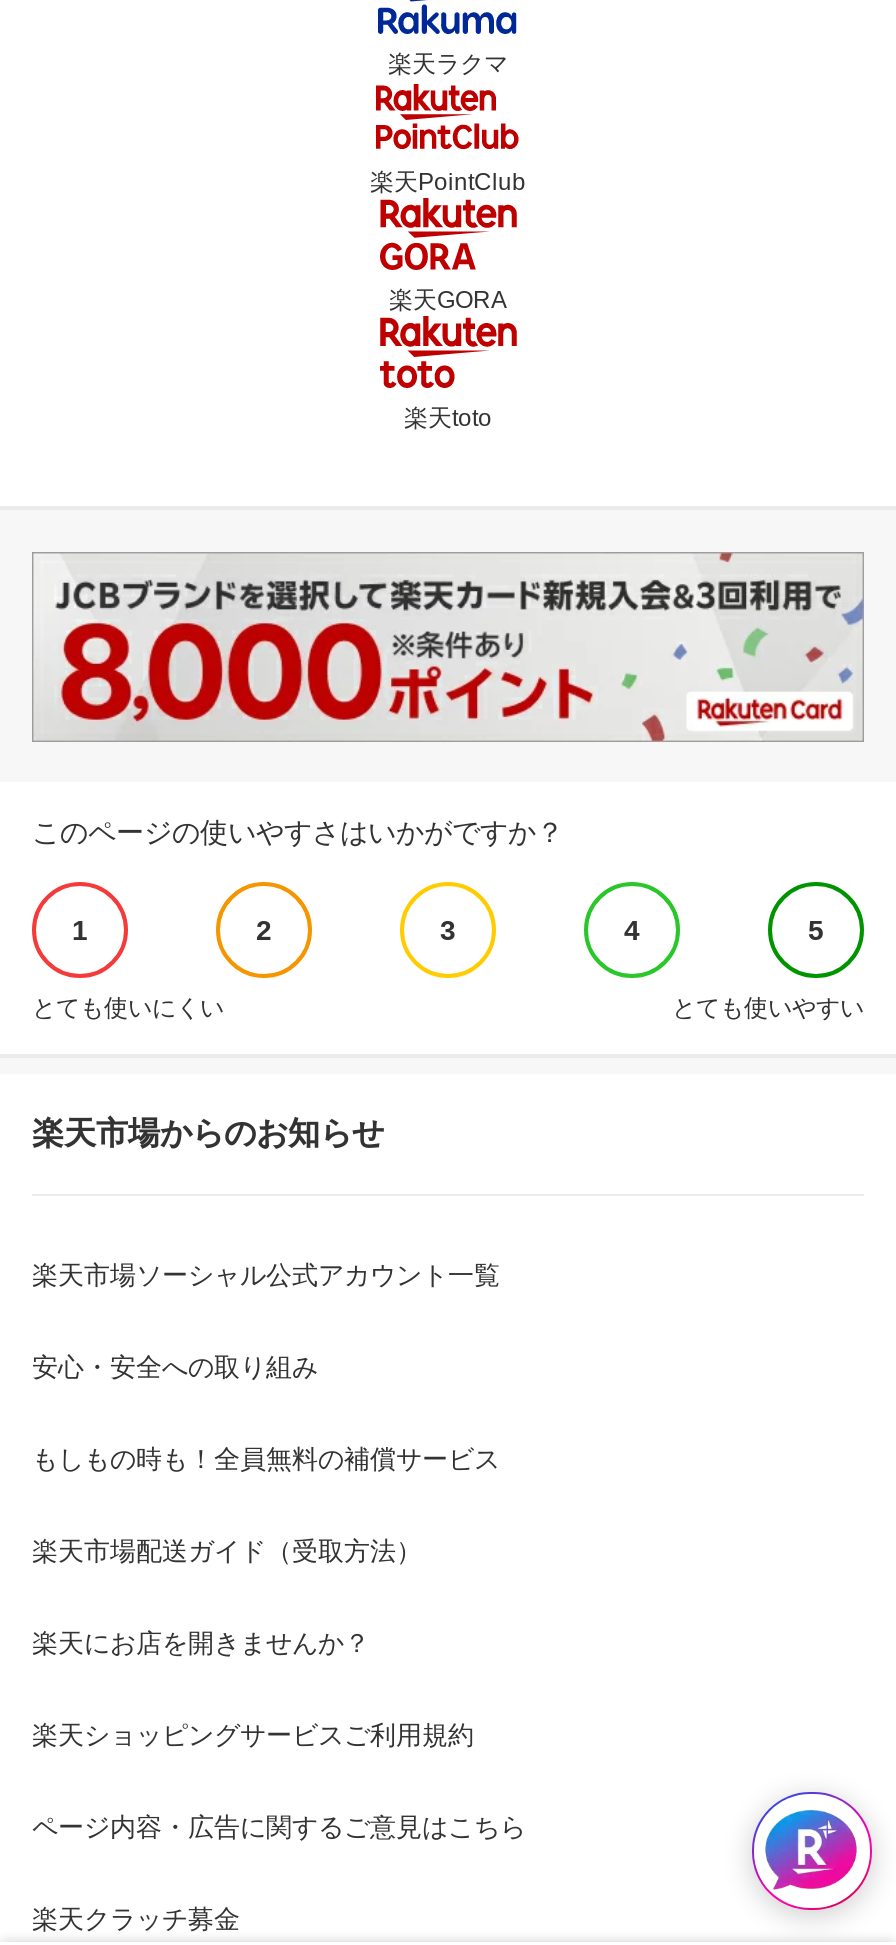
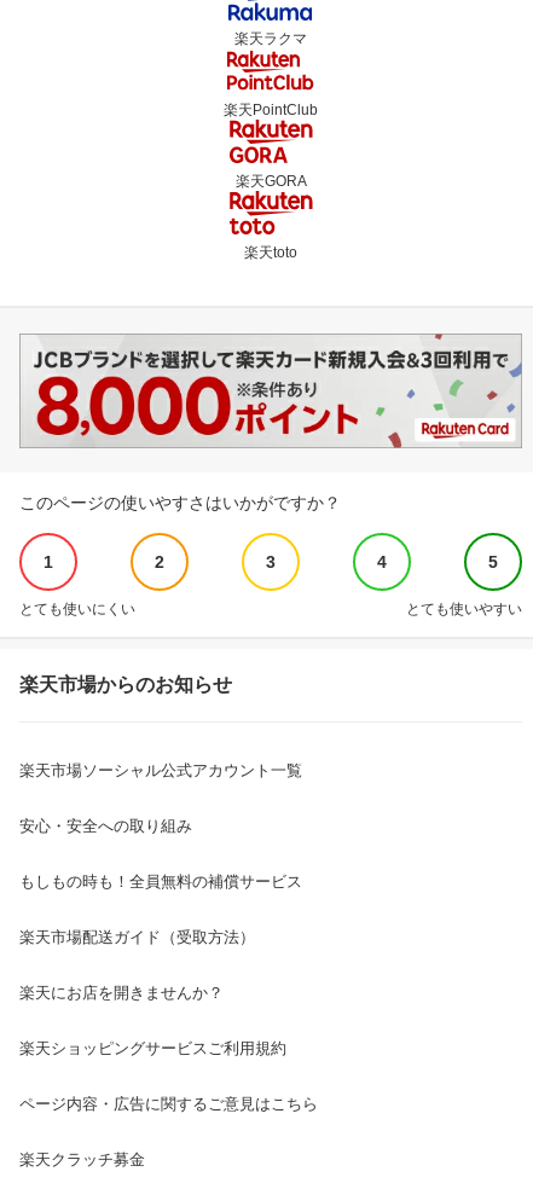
[748,1790,876,1914] [image] -> none

